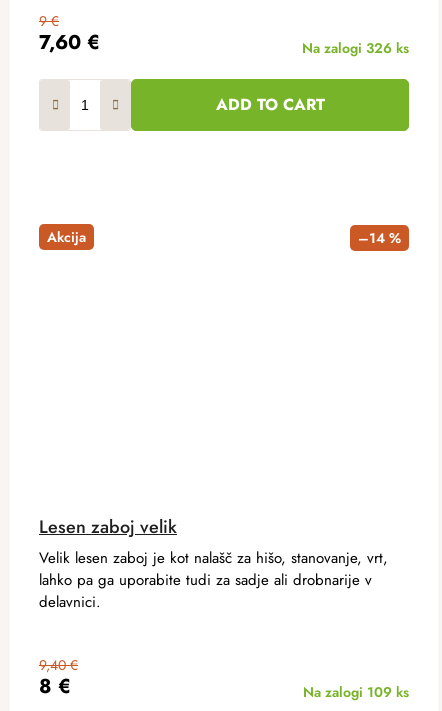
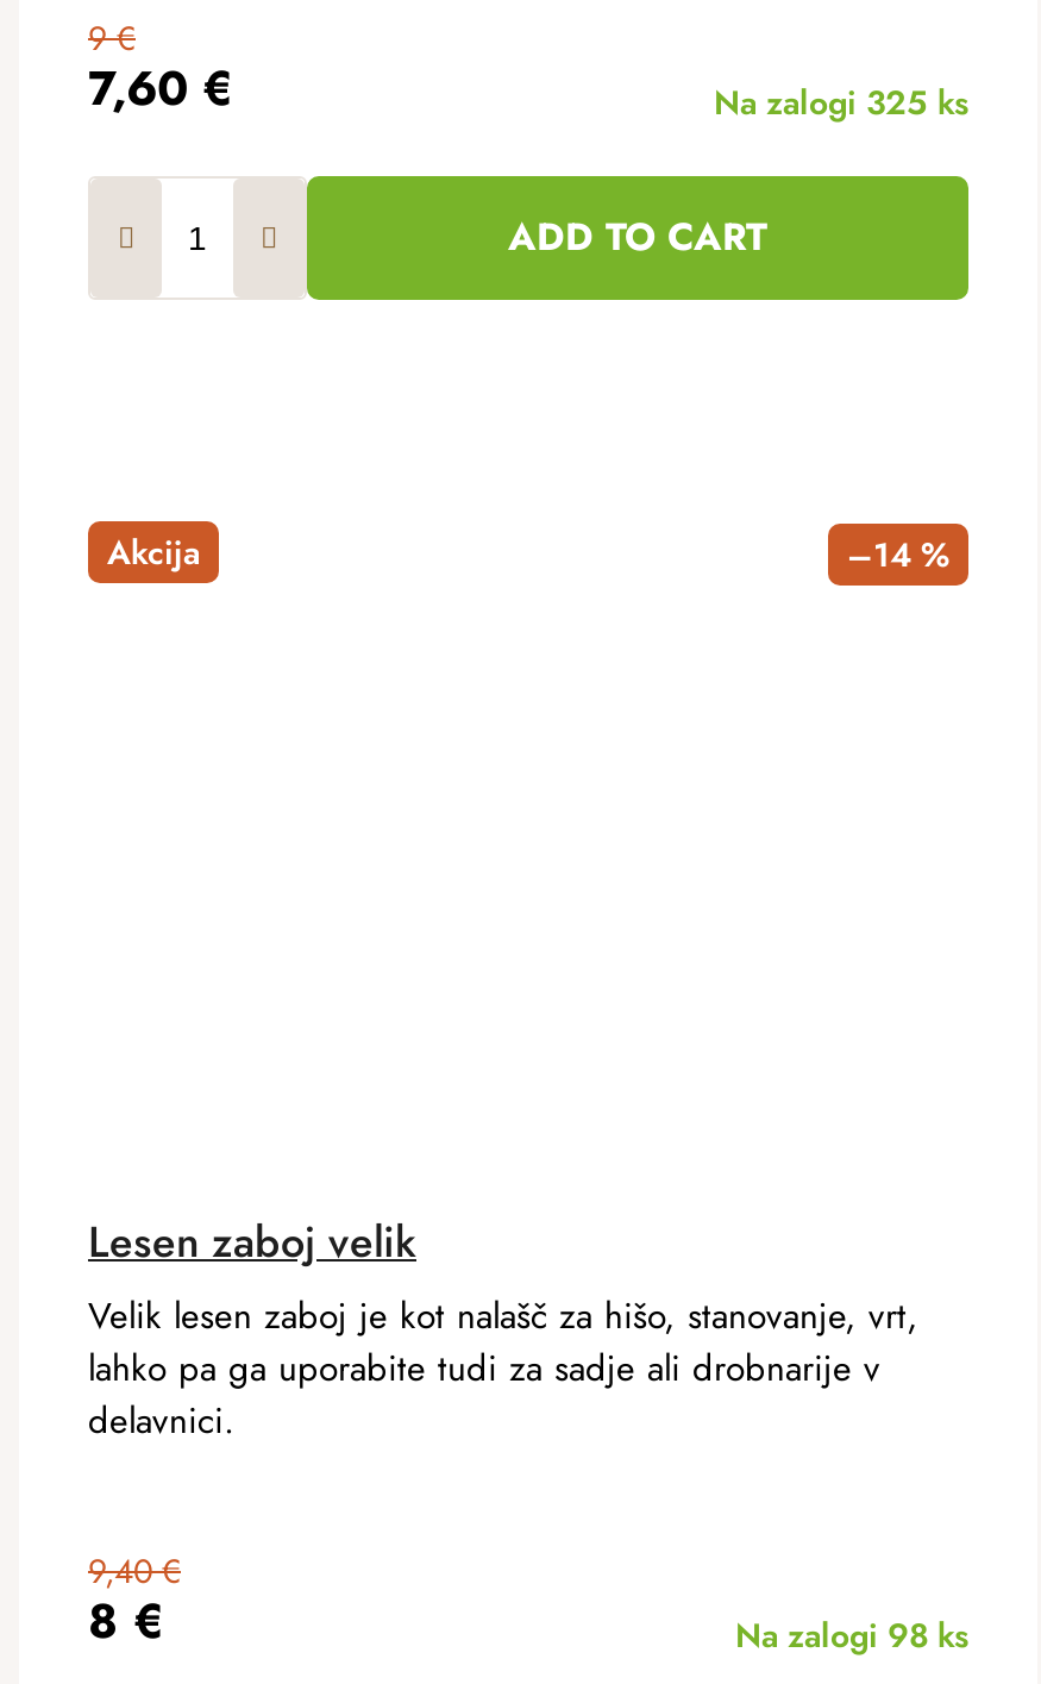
[302,38,409,58] Na zalogi 326 ks -> [714,79,968,127] Na zalogi 325 ks
[303,682,409,702] Na zalogi 109 ks -> [735,1610,968,1658] Na zalogi 98 ks

